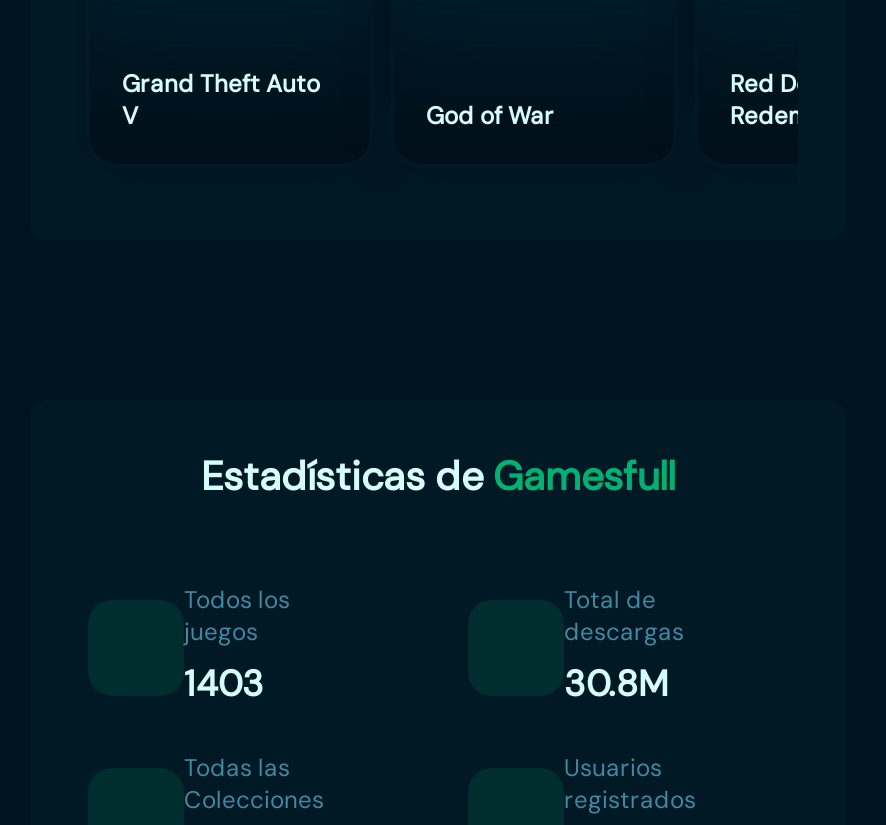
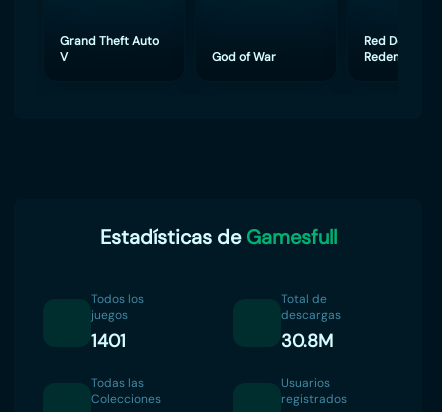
[184,660,264,708] 1403 -> [91,329,126,353] 1401

